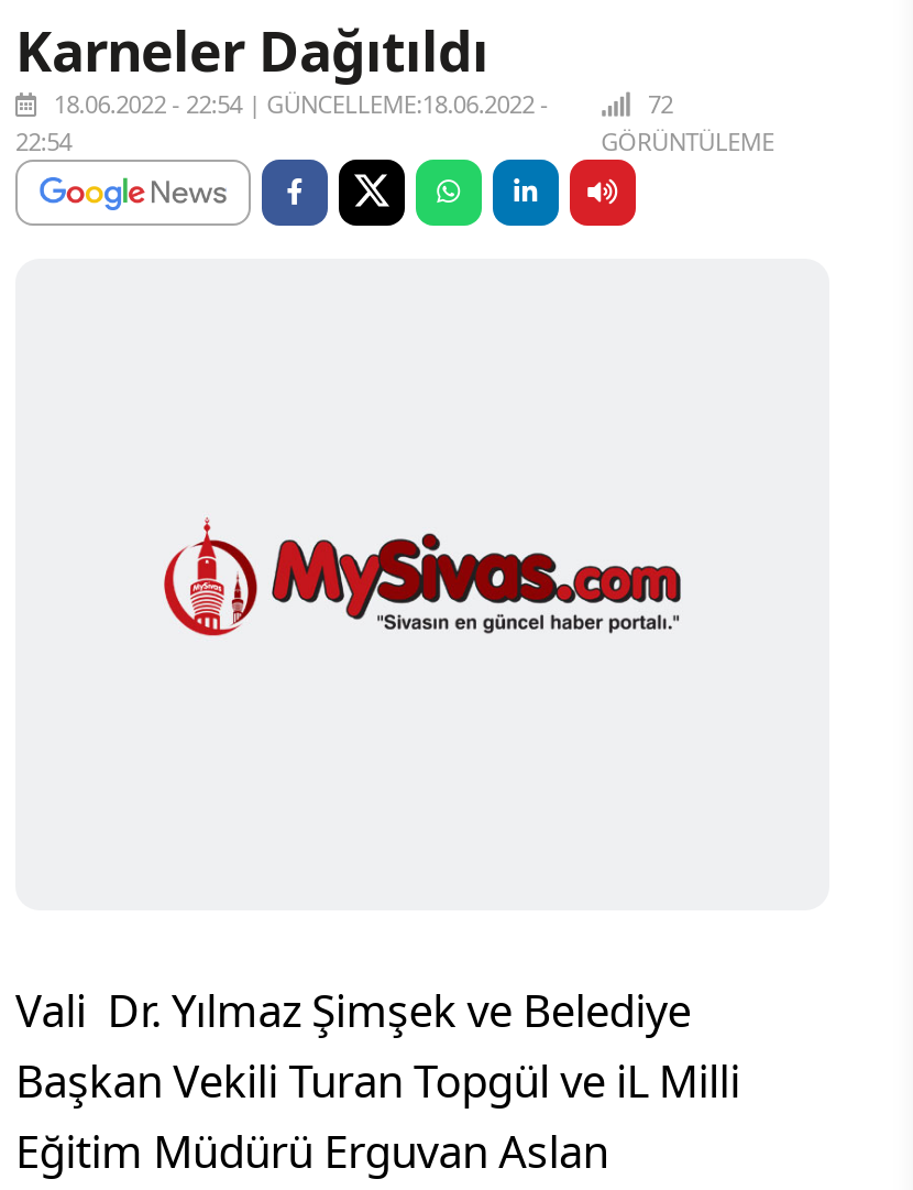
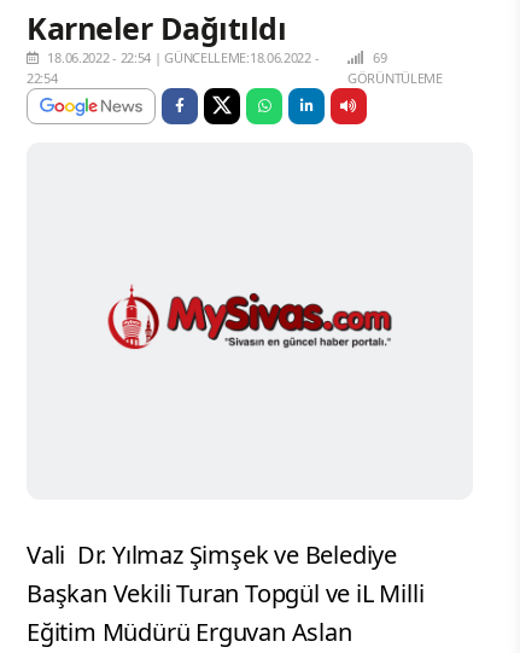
[642,88,673,121] 72 -> [370,49,387,67] 69

